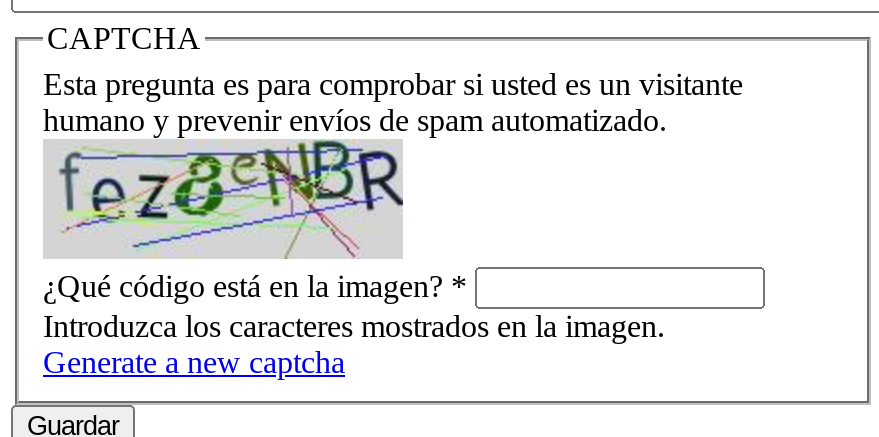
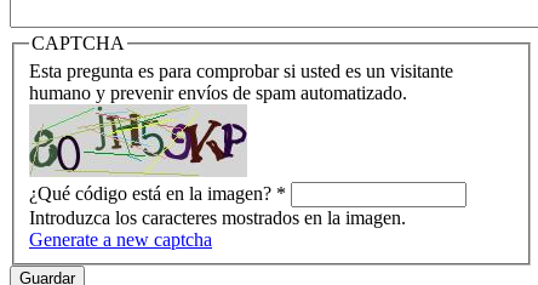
[45,143,403,257] [image] -> [29,107,247,177] [image]

